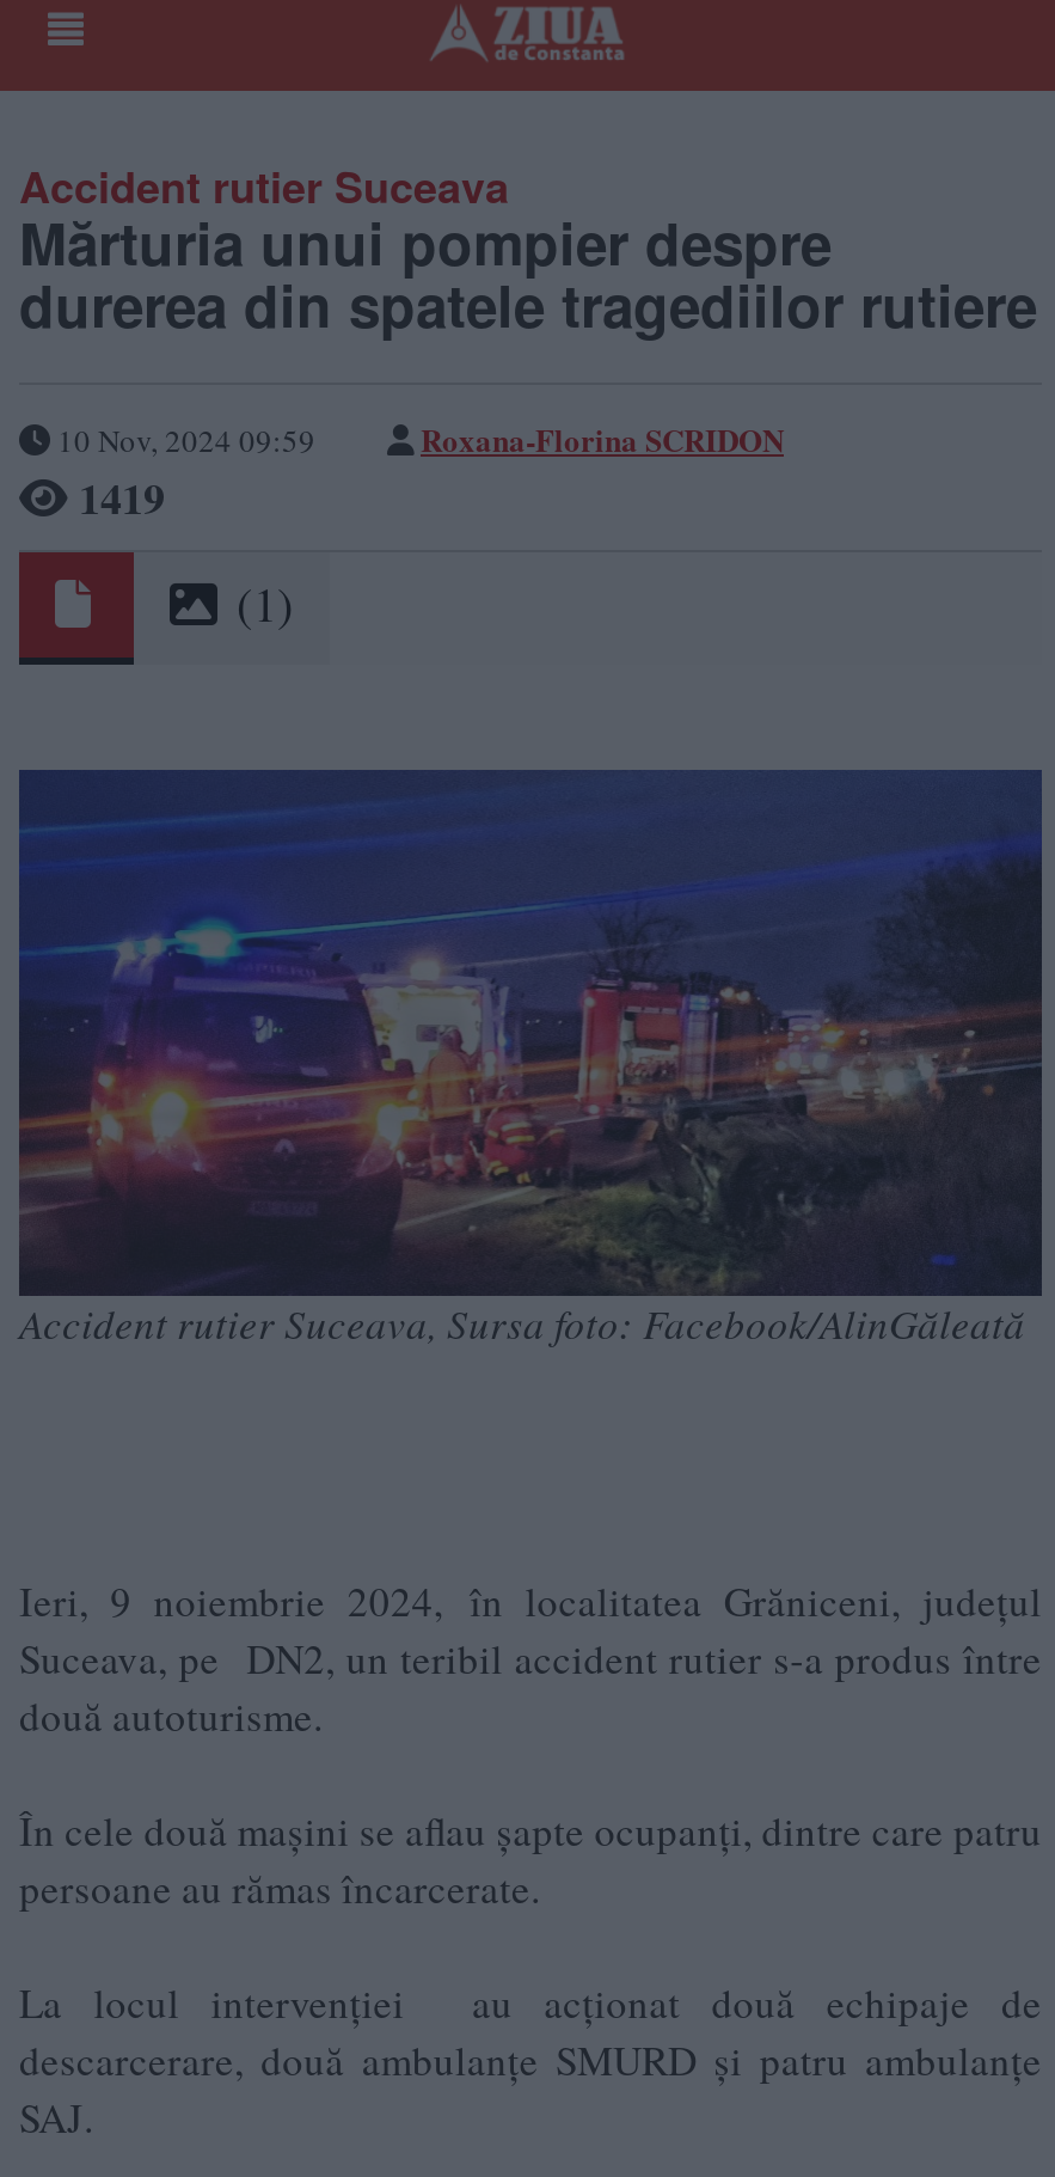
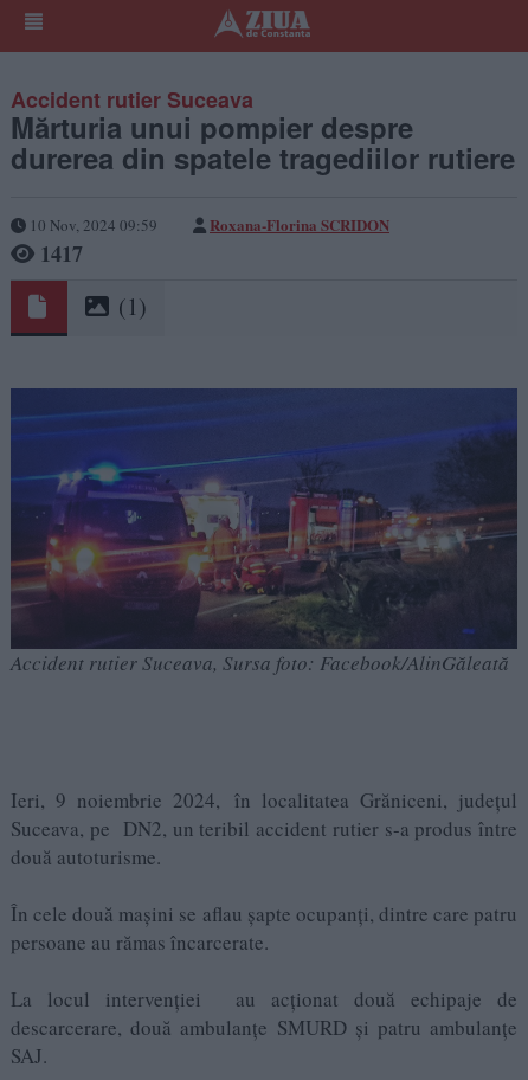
[67,465,165,527] 1419 -> [34,237,83,268] 1417

